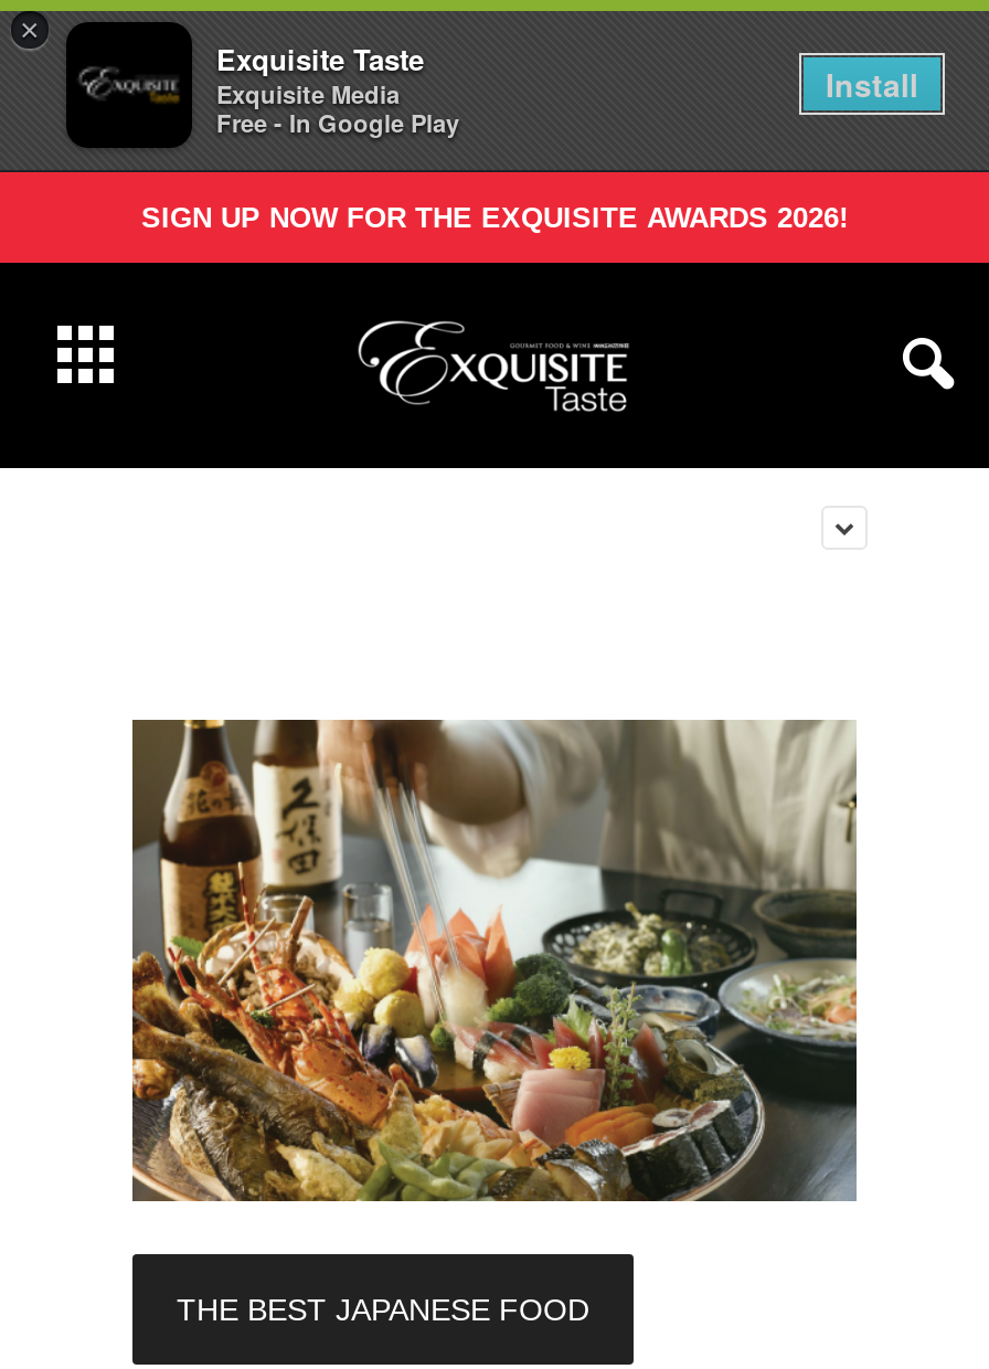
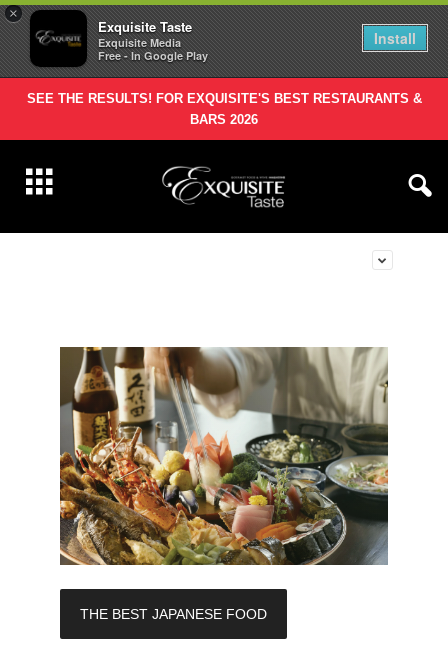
[141,201,848,234] SIGN UP NOW FOR THE EXQUISITE AWARDS 2026! -> [26,91,421,127] SEE THE RESULTS! FOR EXQUISITE'S BEST RESTAURANTS & | BARS 2026

